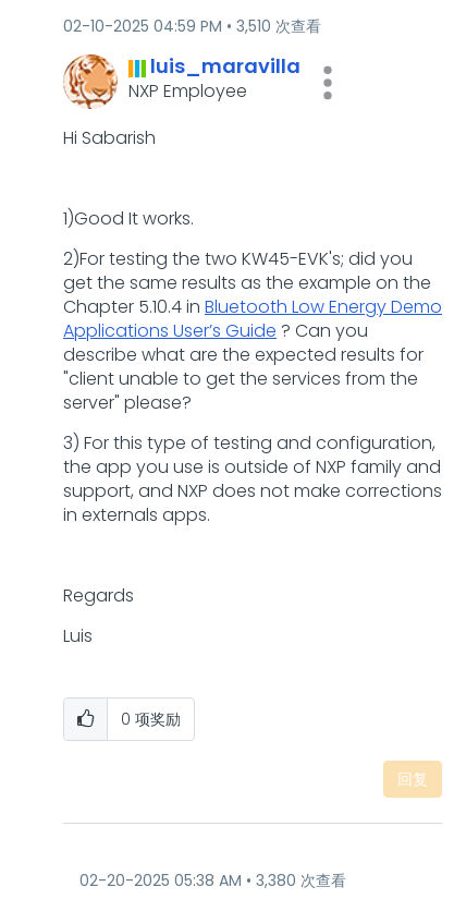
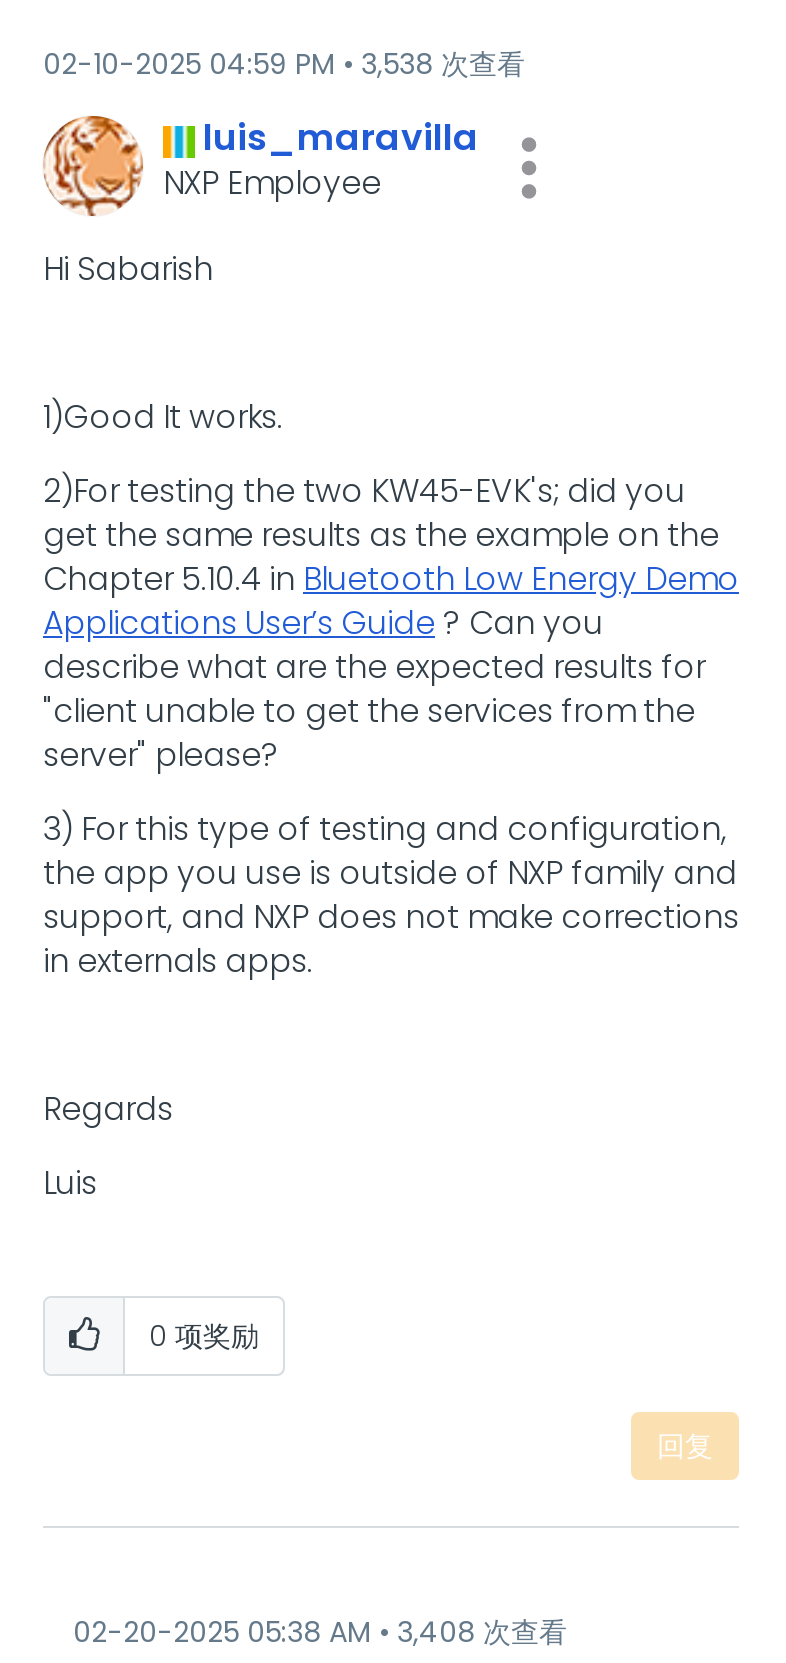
[63,15,321,37] 02-10-2025 04:59 PM 3,510 次查看 -> [43,44,525,84] 02-10-2025 04:59 PM 3,538 次查看
[79,870,346,891] 02-20-2025 05:38 AM 3,380 次查看 -> [73,1612,567,1652] 02-20-2025 05:38 AM 3,408 次查看

